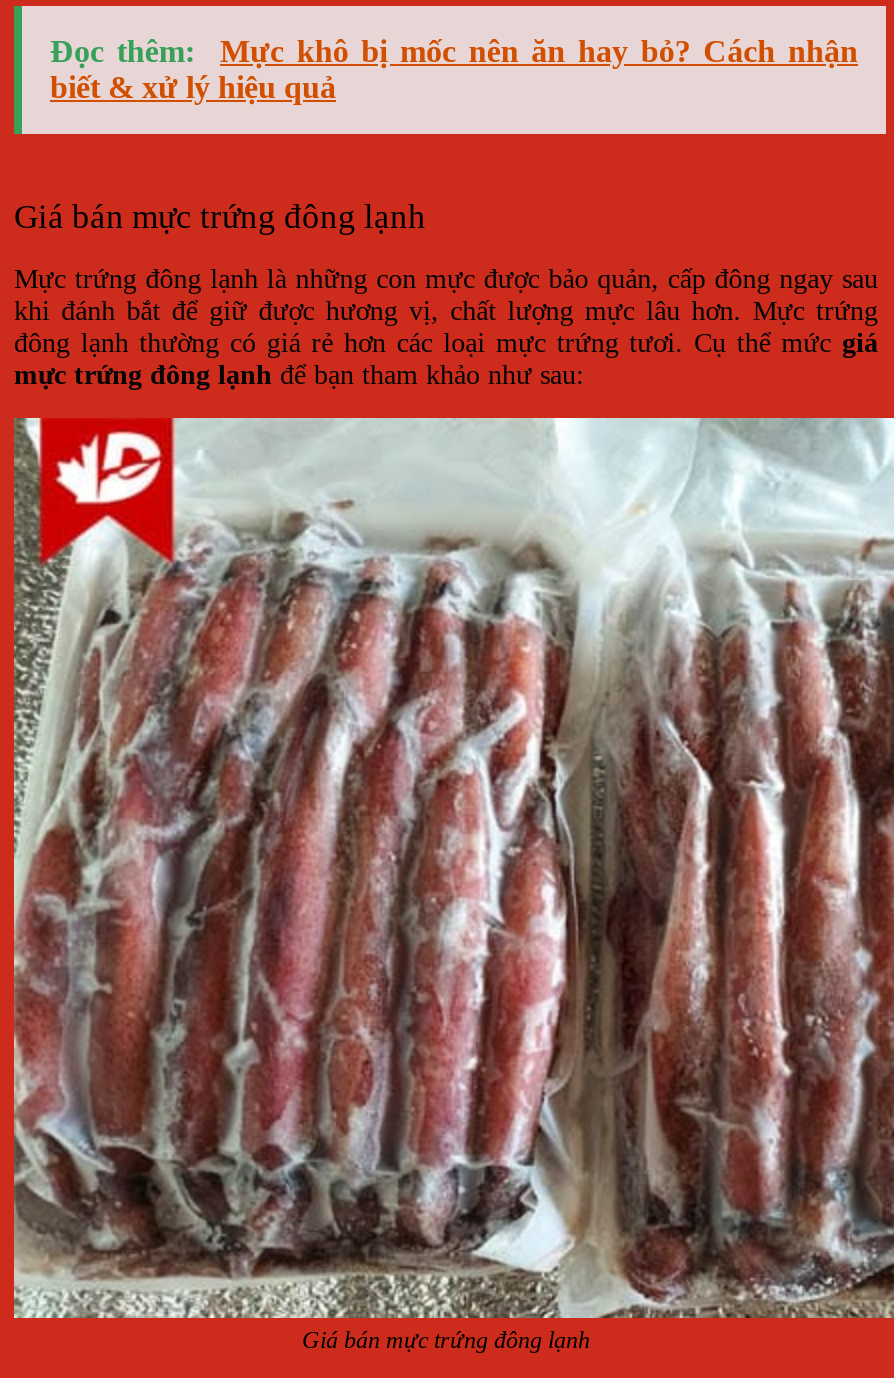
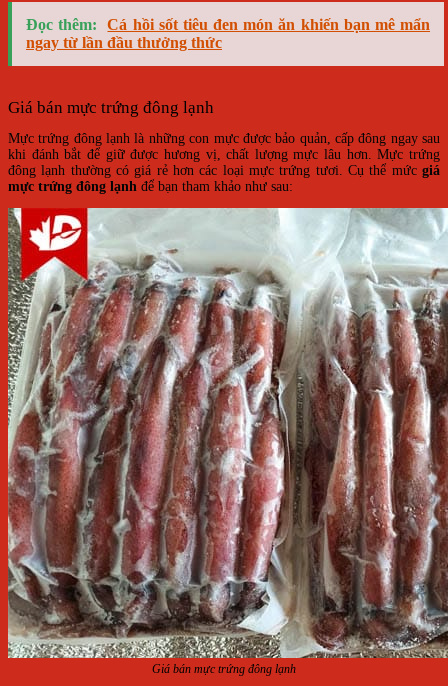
[50,34,858,104] Mực khô bị mốc nên ăn hay bỏ? Cách nhận | biết & xử lý hiệu quả -> [26,16,430,51] Cá hồi sốt tiêu đen món ăn khiến bạn mê mẩn | ngay từ lần đầu thưởng thức

